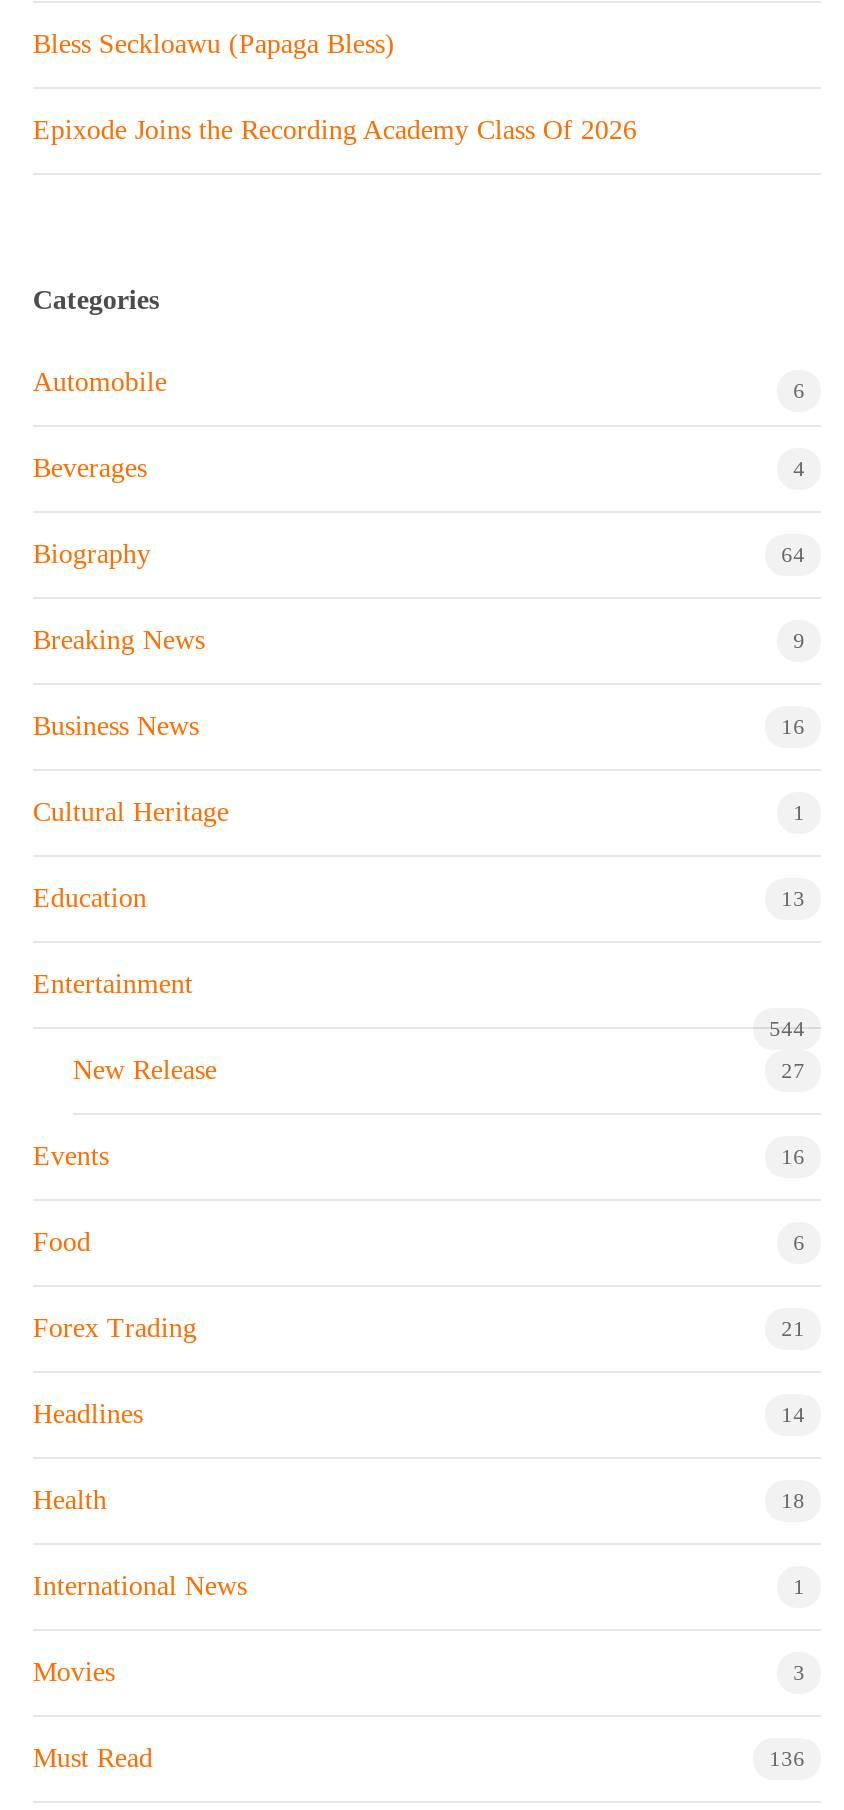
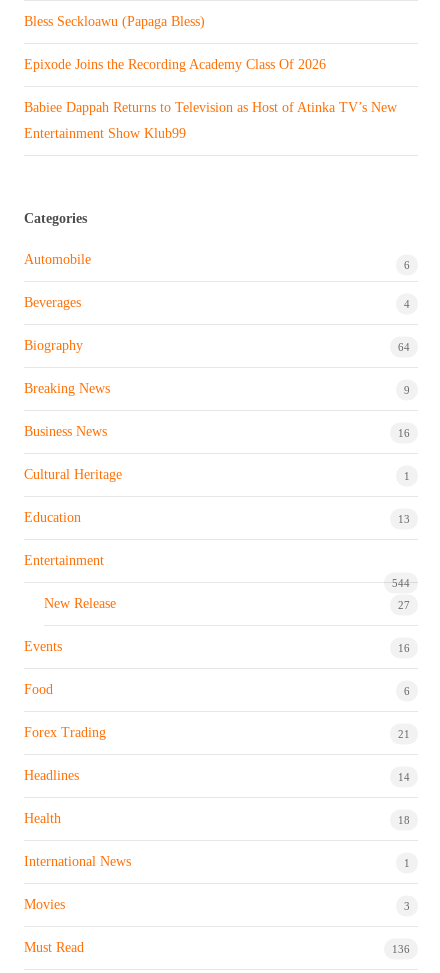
none -> [24,100,397,141] Babiee Dappah Returns to Television as Host of Atinka TV’s New | Entertainment Show Klub99

